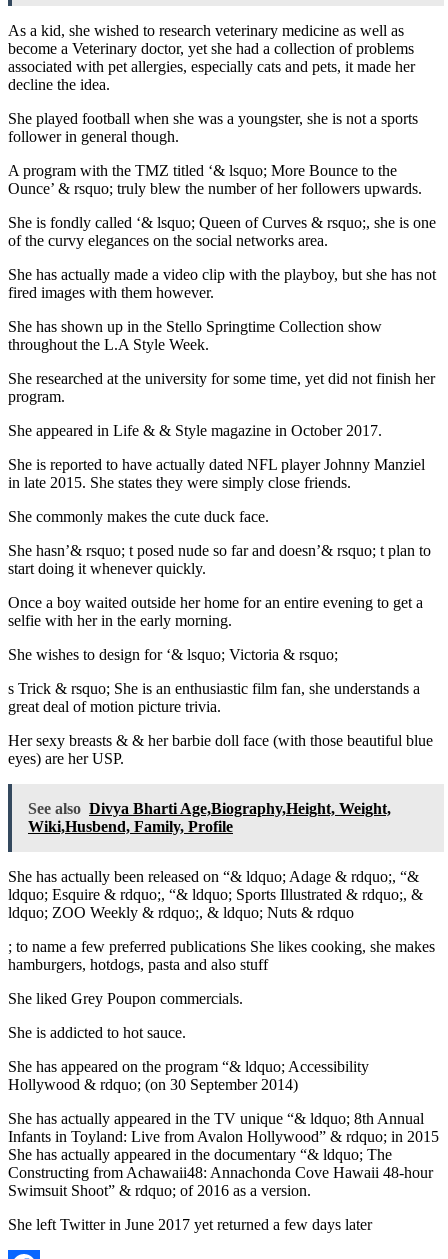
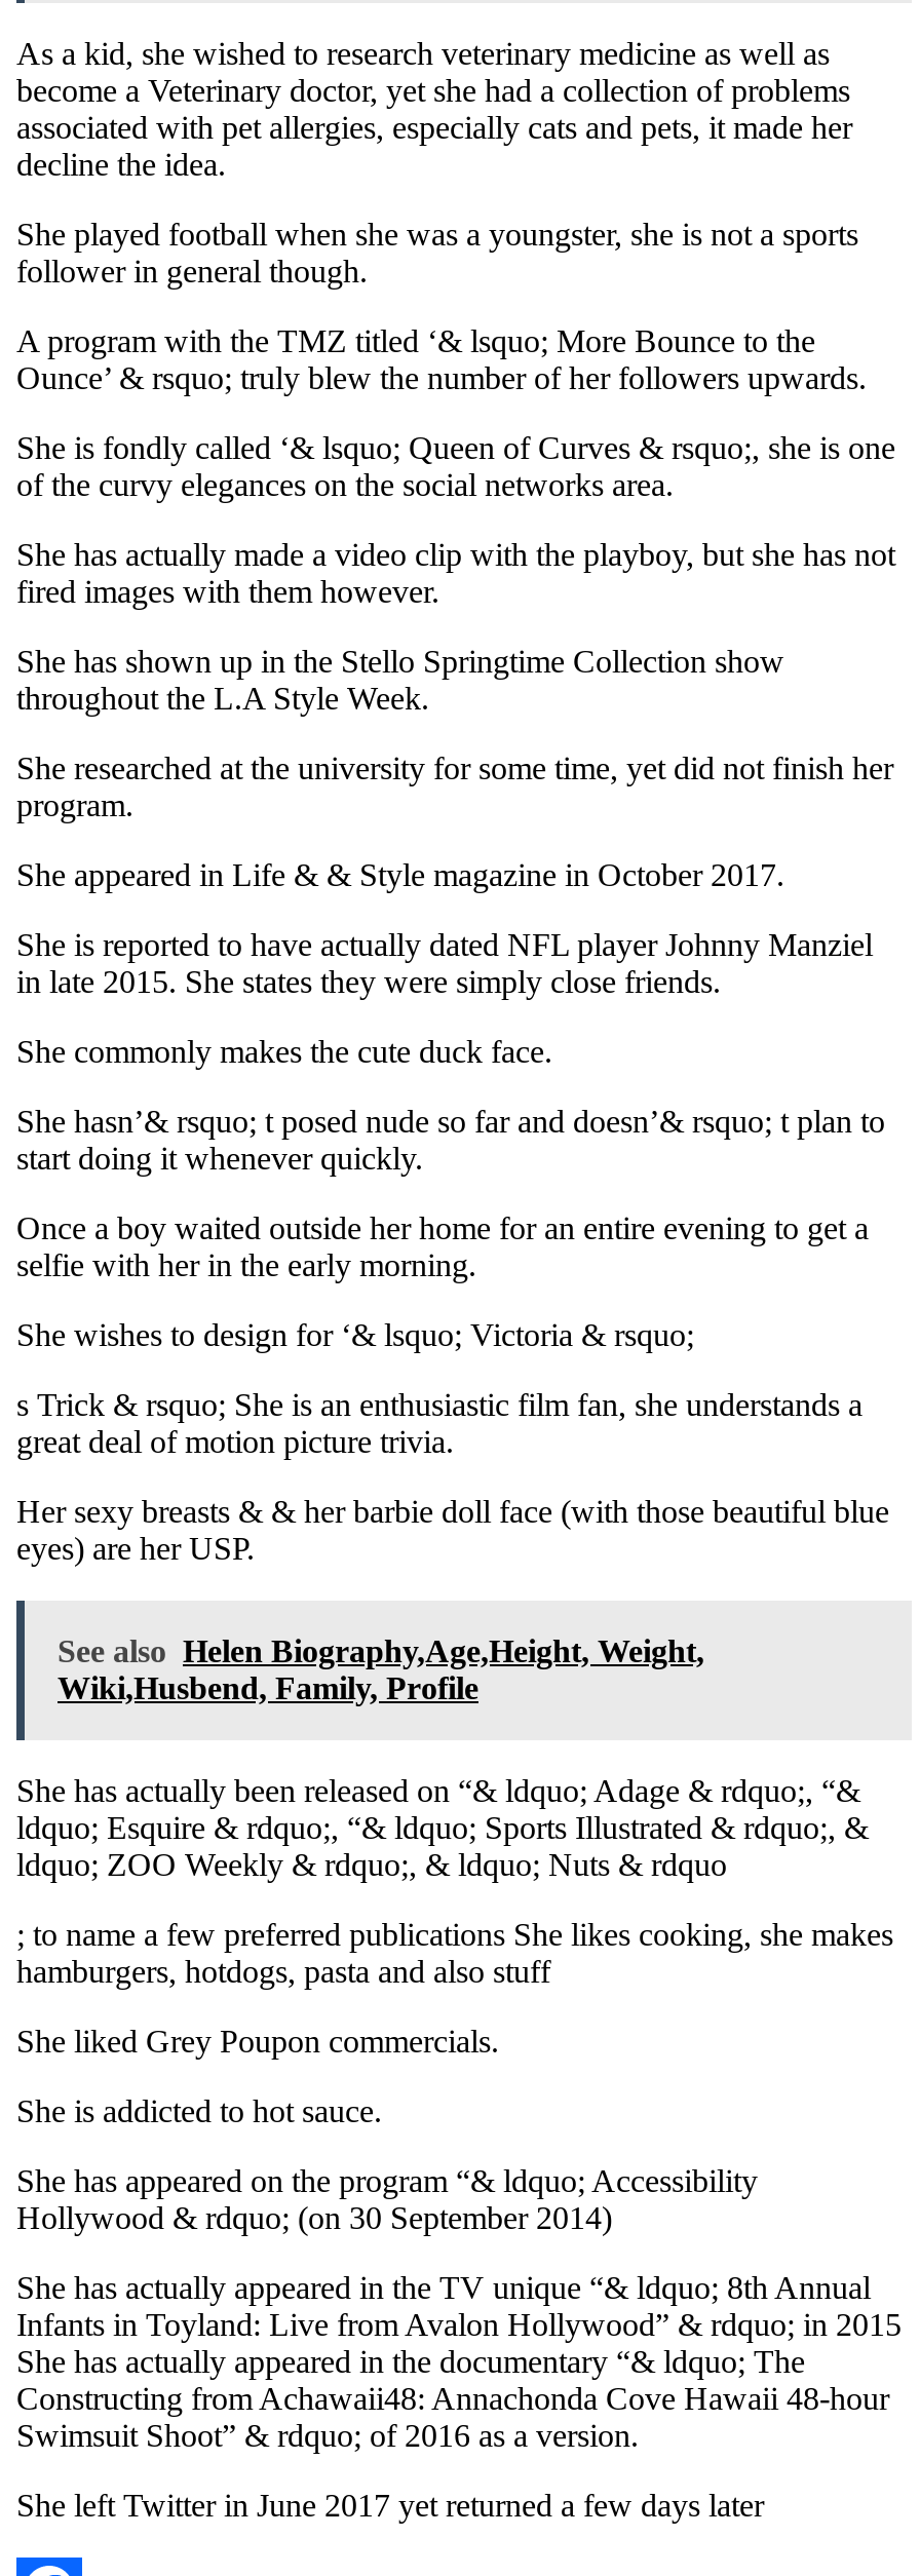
[28,800,391,817] See also Divya Bharti Age,Biography,Height, Weight, -> [57,1633,704,1668] See also Helen Biography,Age,Height, Weight,

